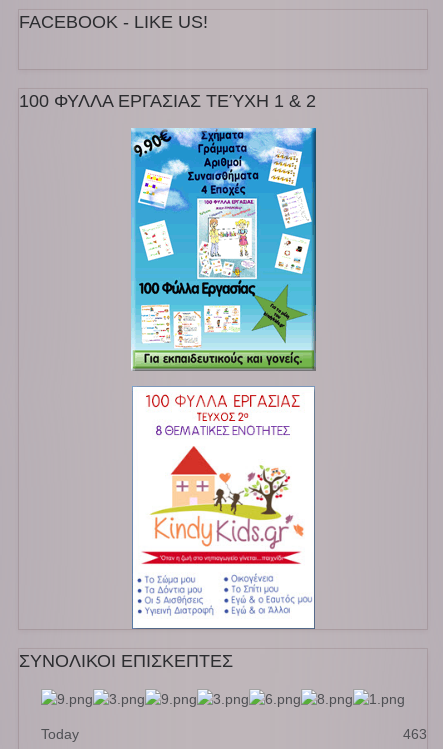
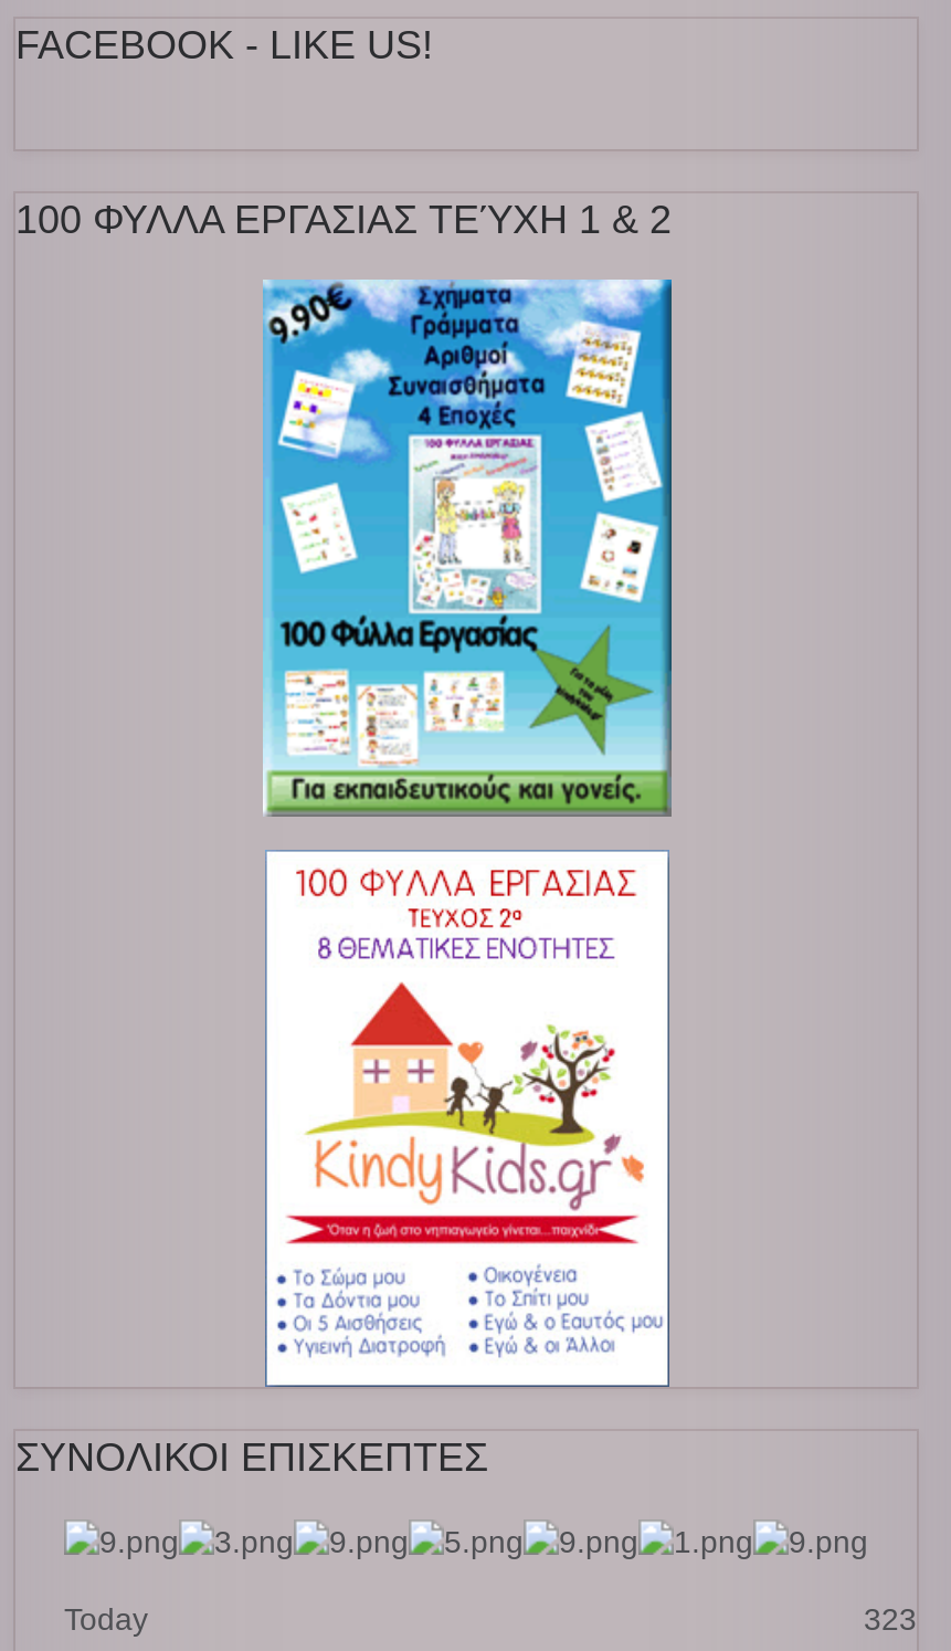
[403,726,427,742] 463 -> [864,1602,917,1638] 323

